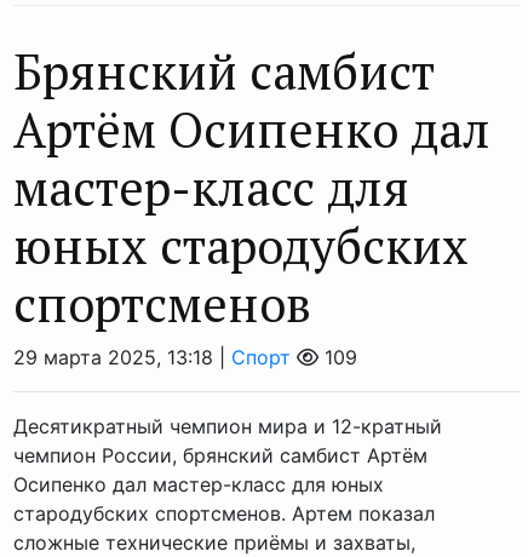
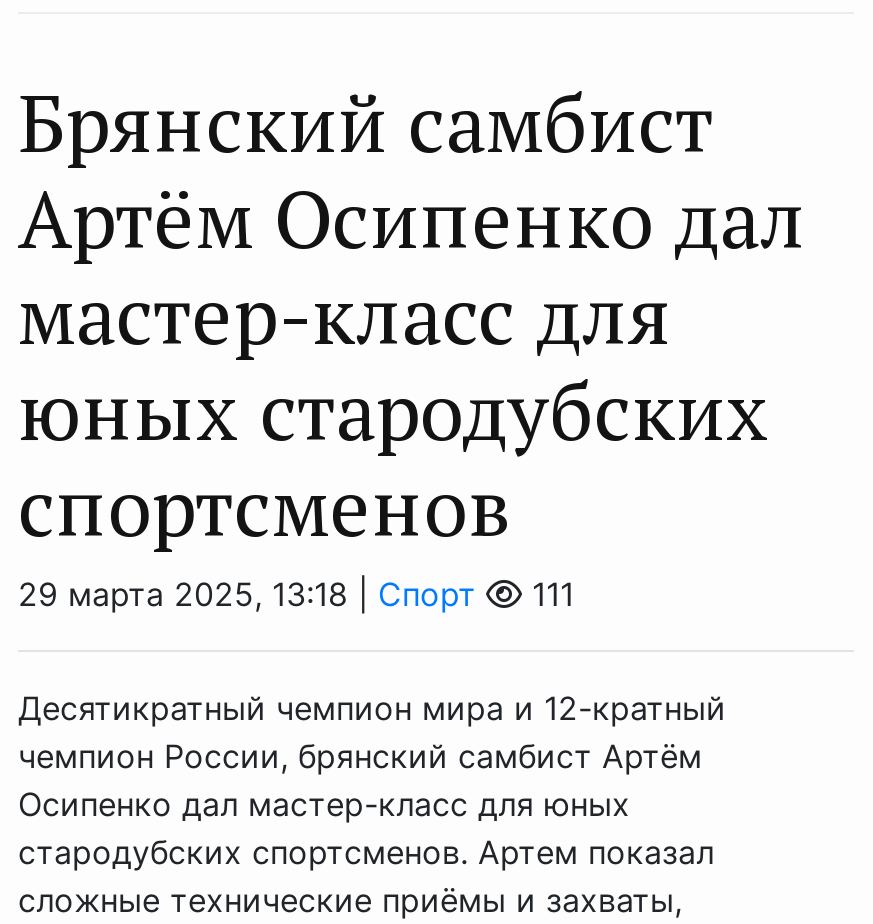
[318,345,357,369] 109 -> [522,574,574,614] 111

